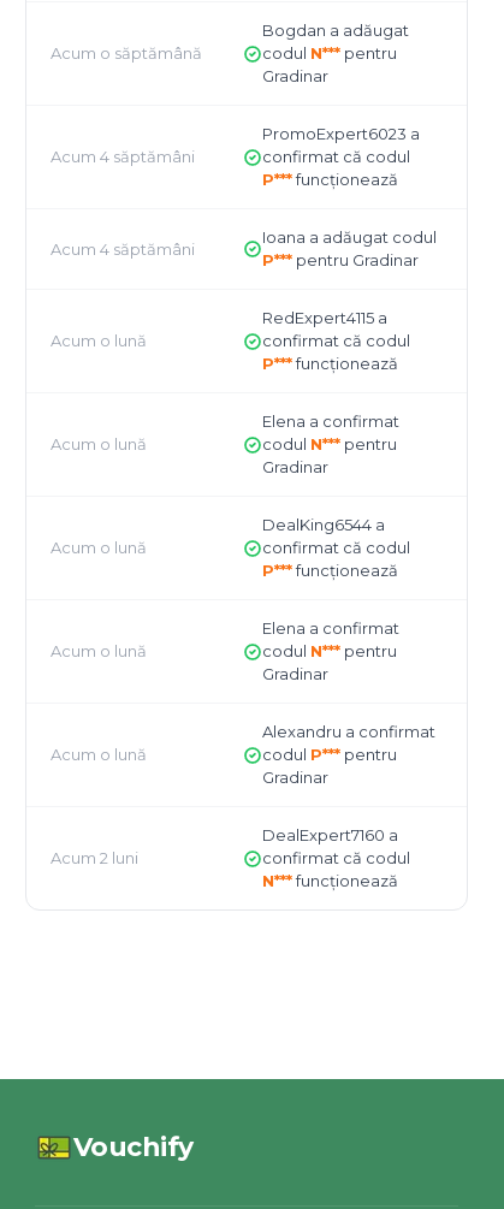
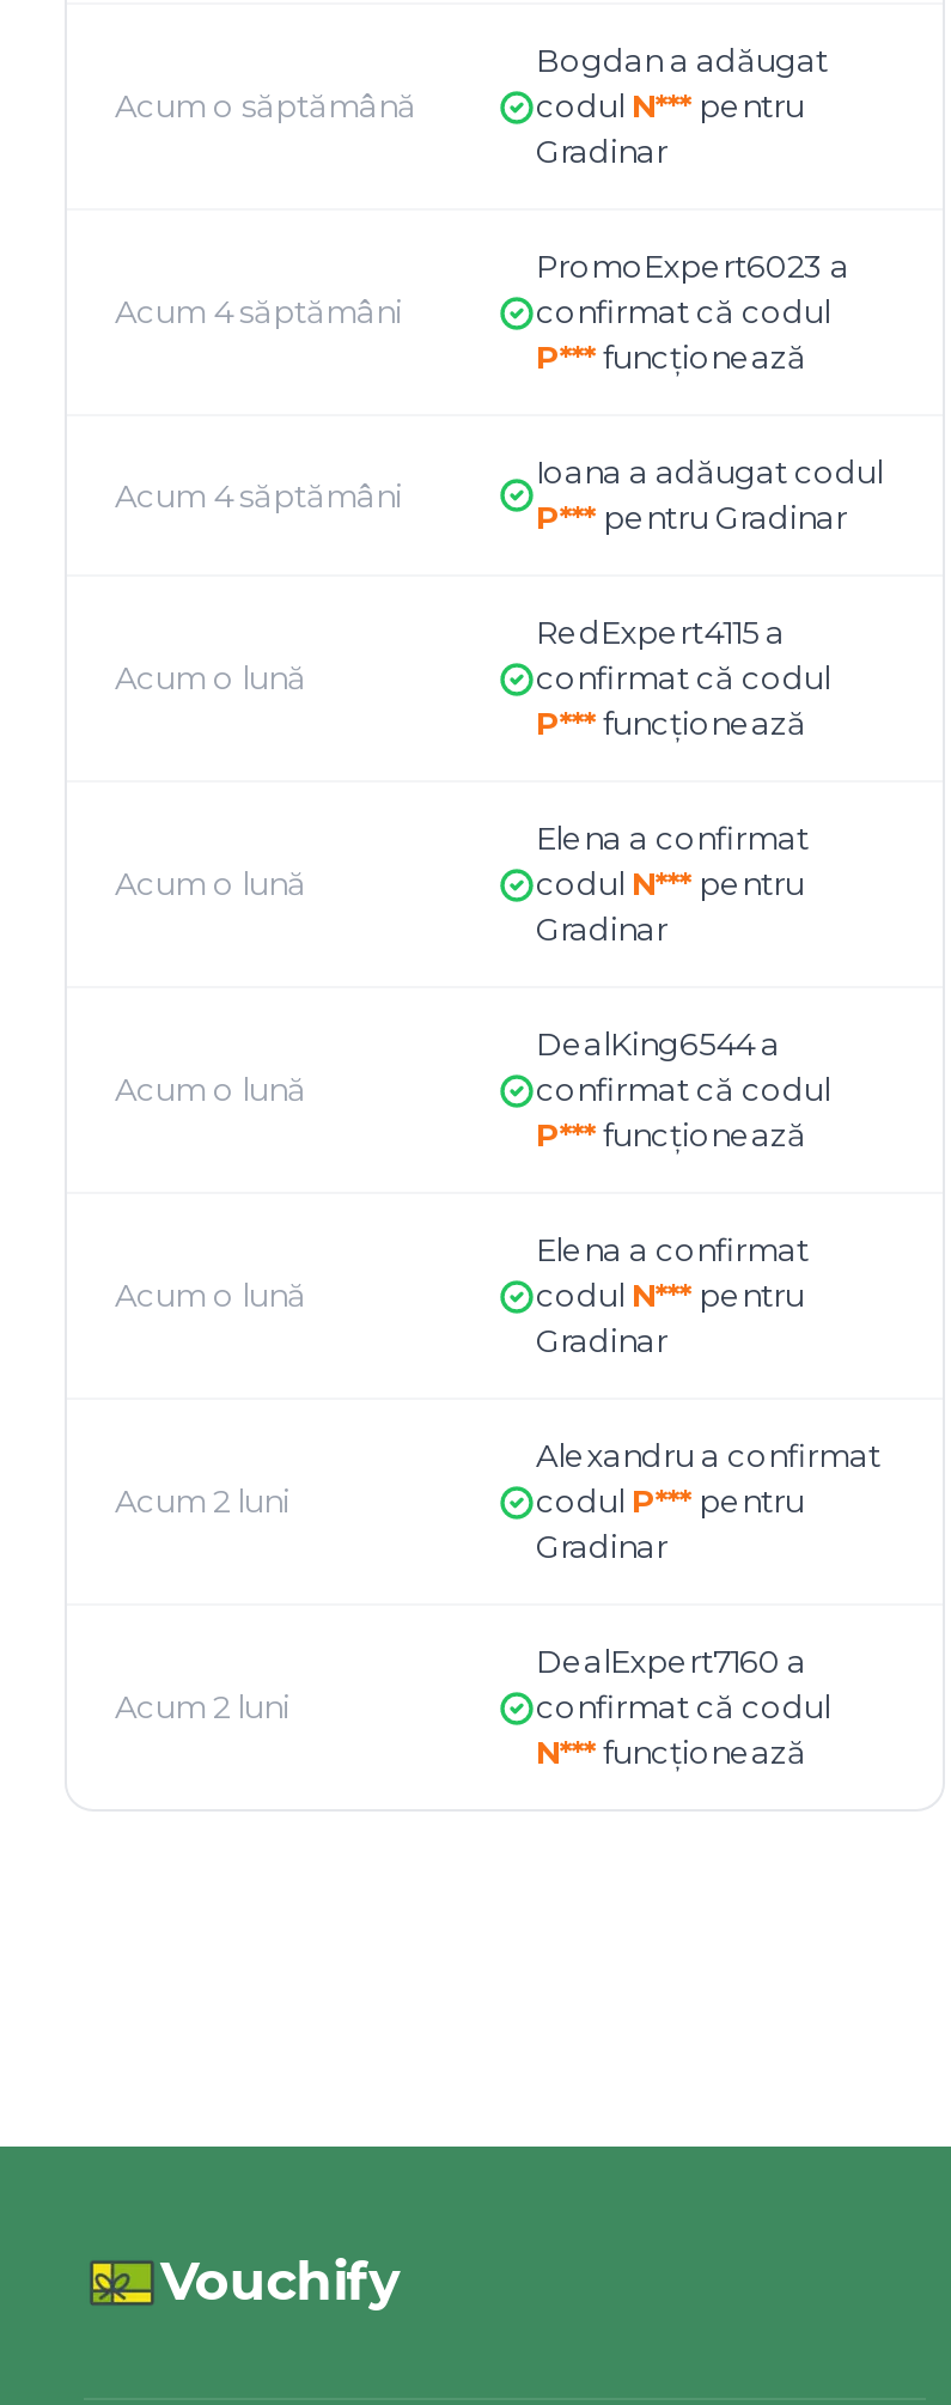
[51,745,147,764] Acum o lună -> [115,1481,289,1520] Acum 2 luni

